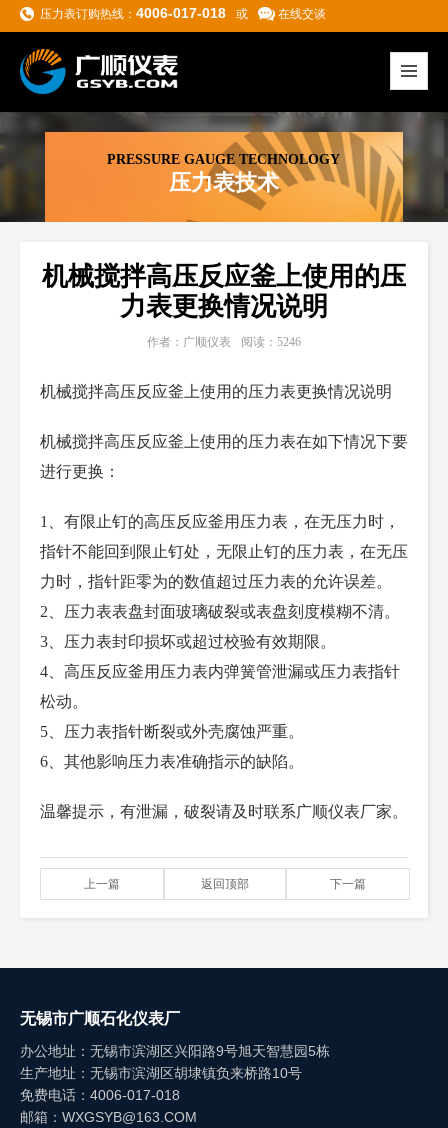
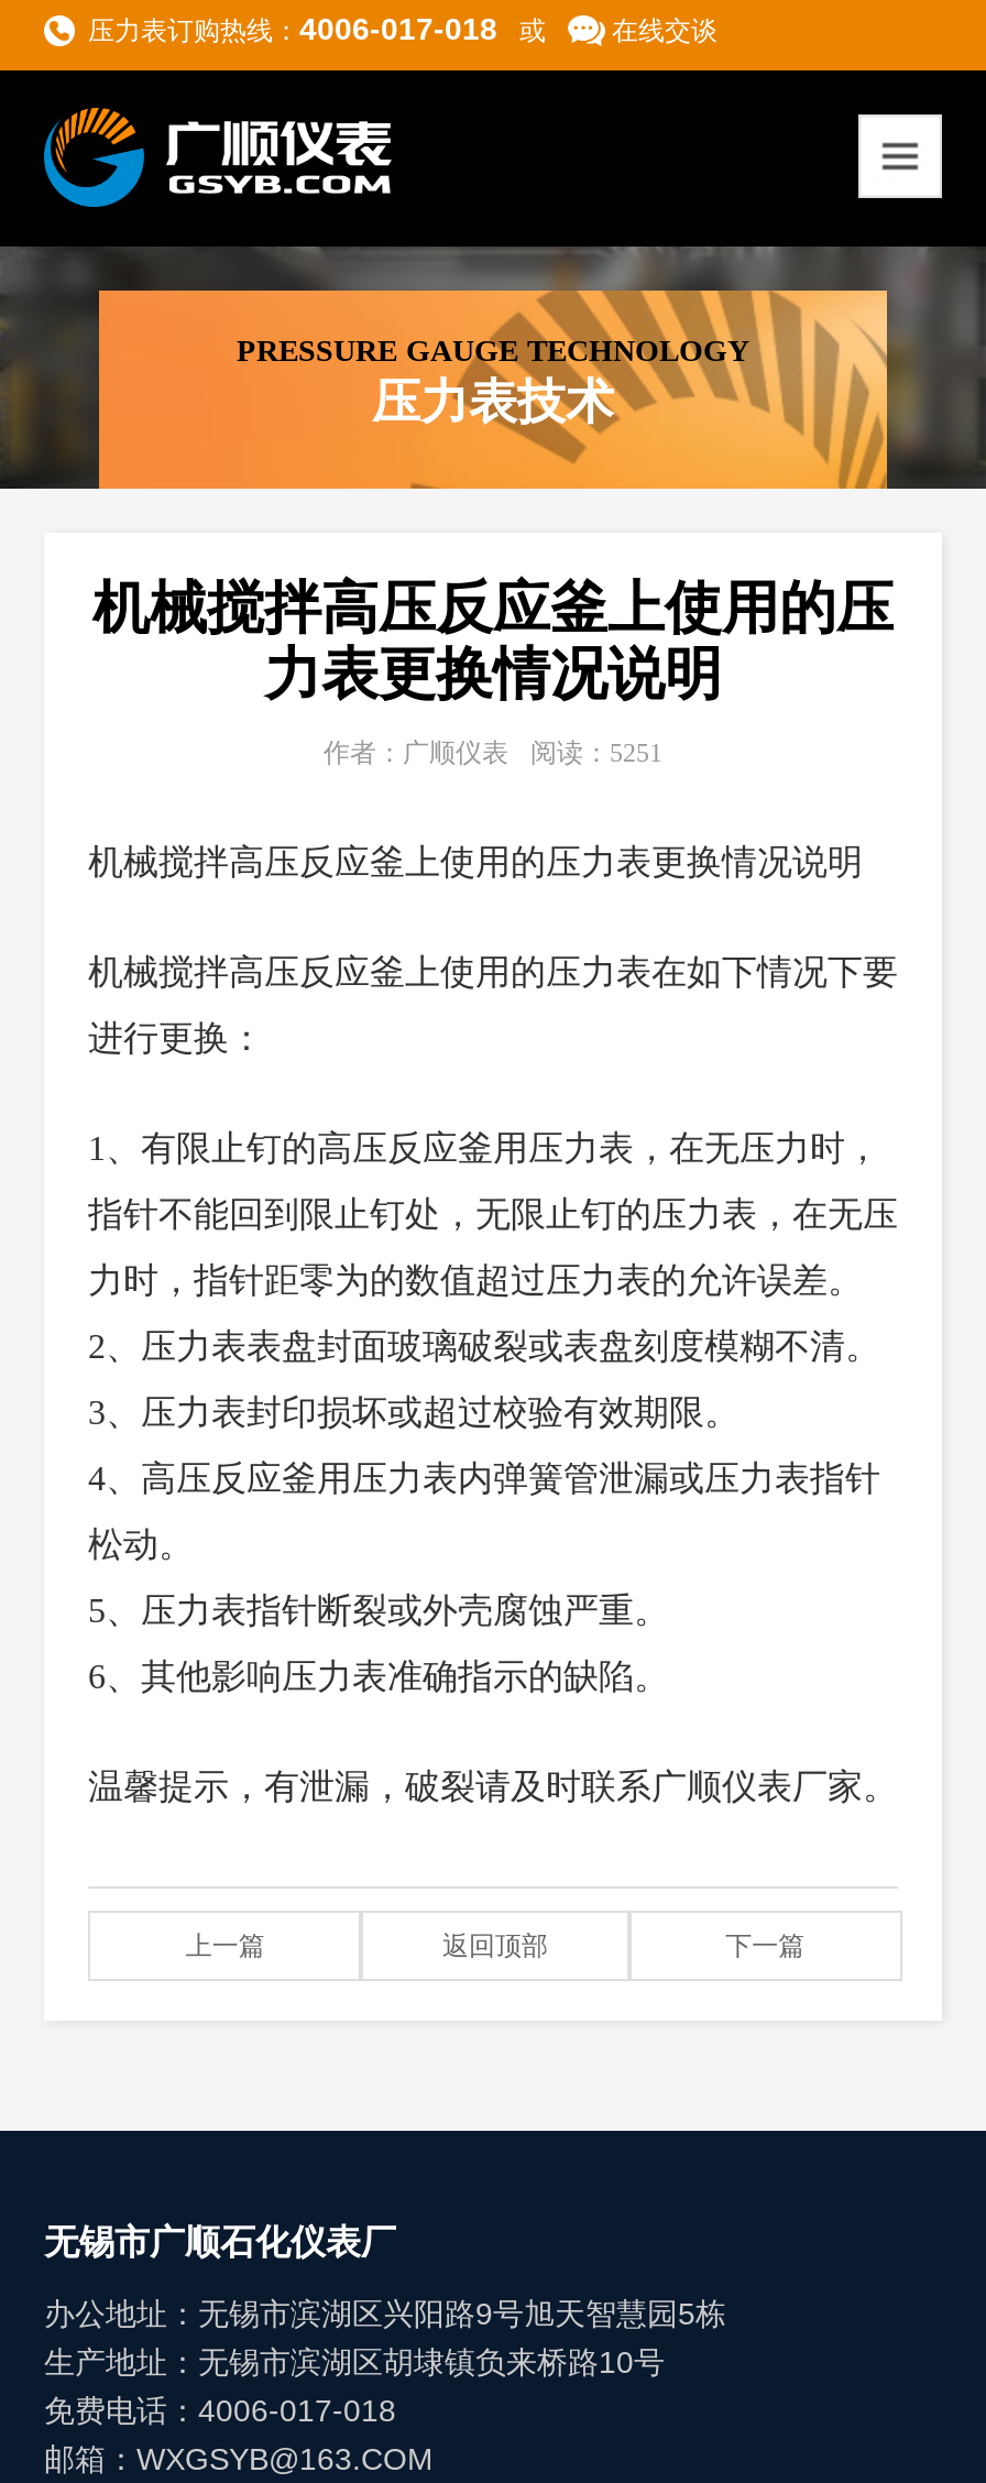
[147,335,301,349] 作者：广顺仪表 阅读：5246 -> [324,737,662,768] 作者：广顺仪表 阅读：5251

